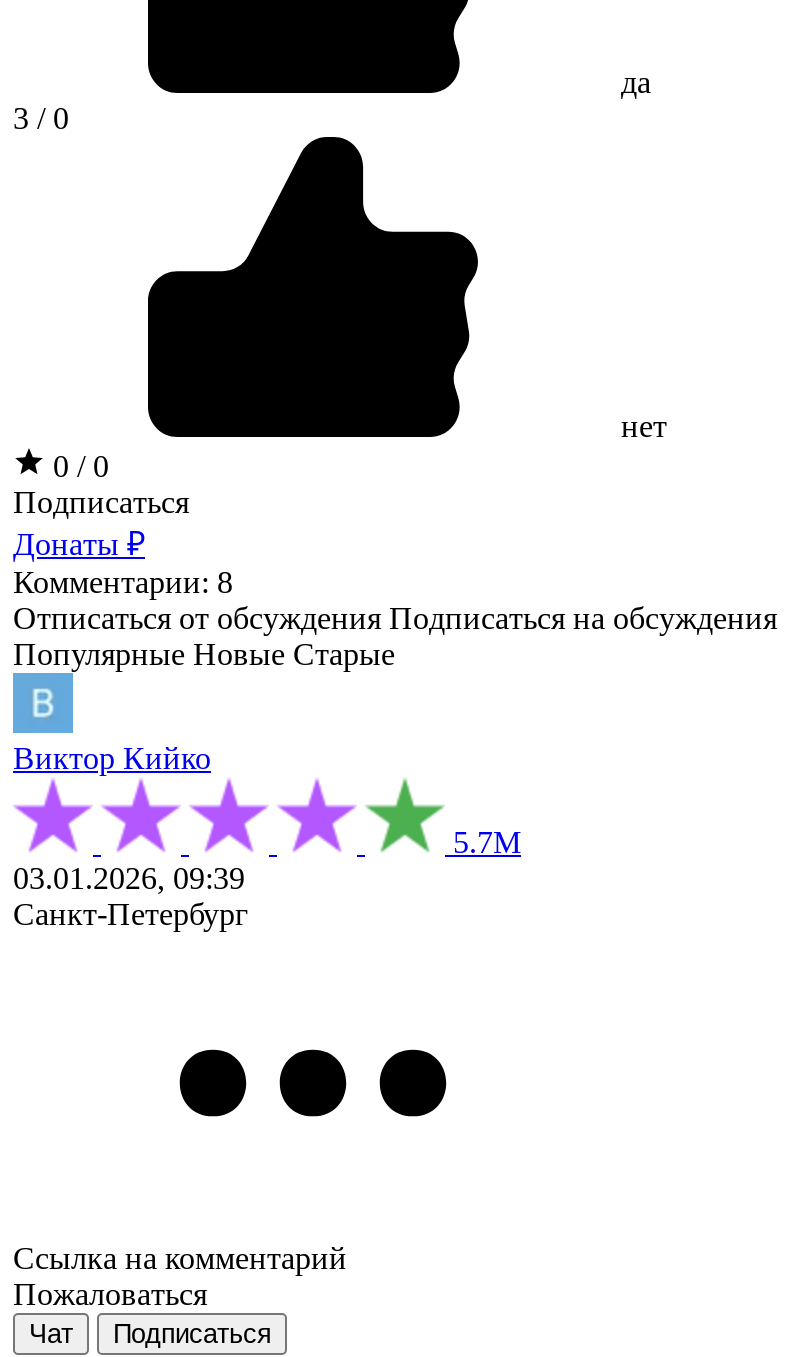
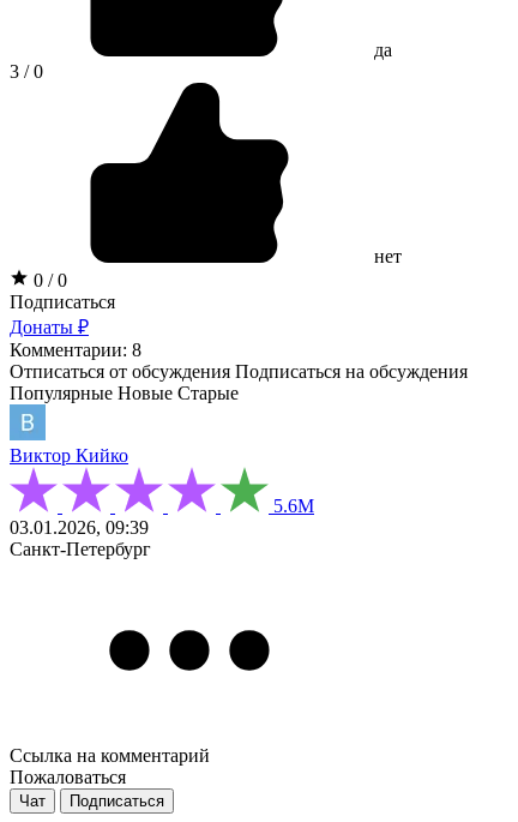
[445,825,521,859] 5.7М -> [269,495,314,515] 5.6М

